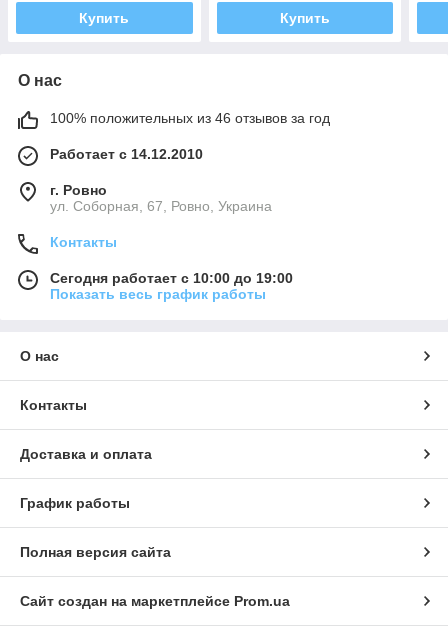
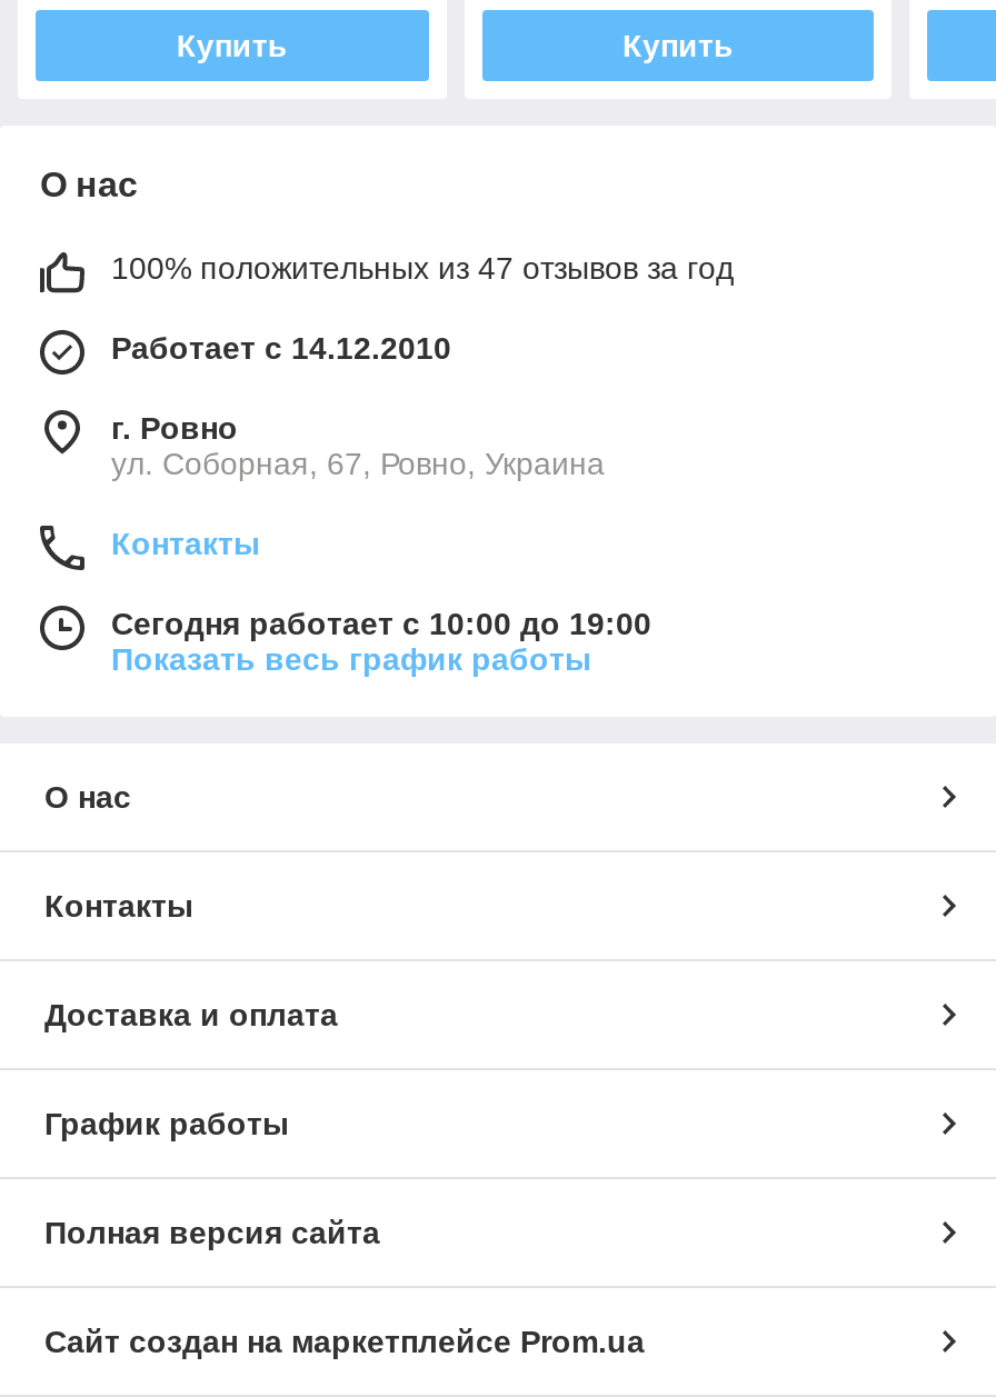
[50,110,330,126] 100% положительных из 46 отзывов за год -> [111,250,734,285] 100% положительных из 47 отзывов за год

